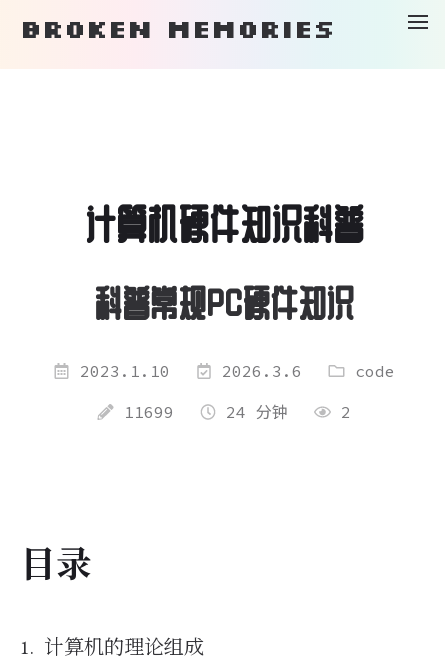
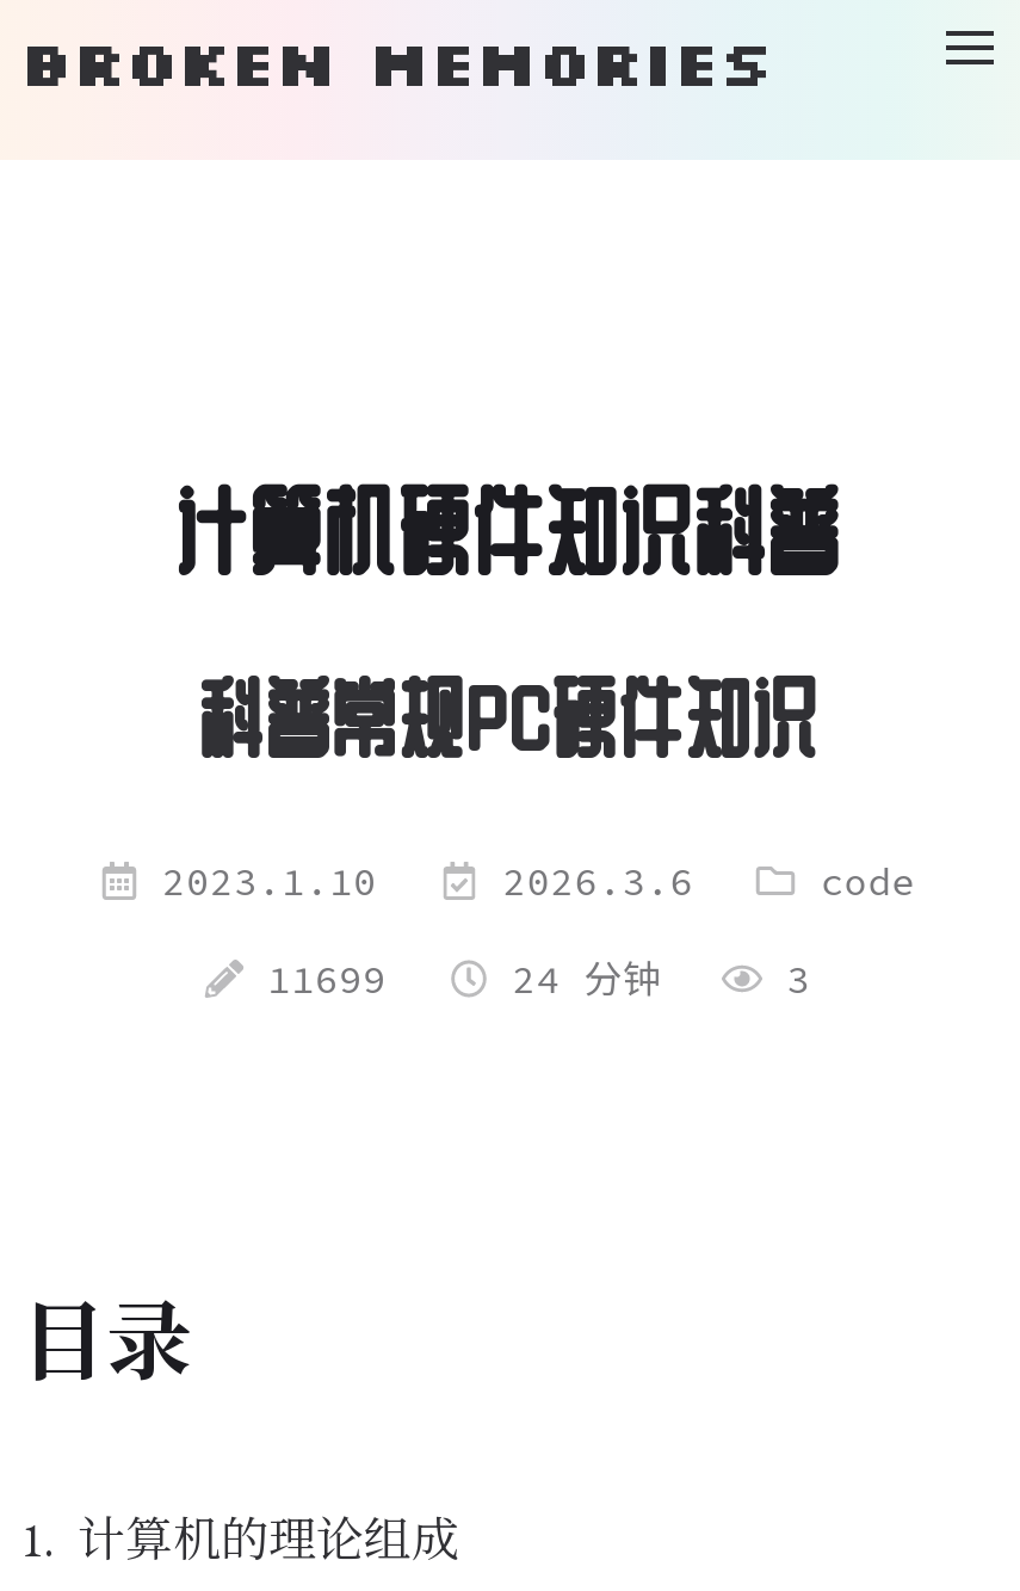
[341,402,351,422] 2 -> [787,956,811,1004] 3

